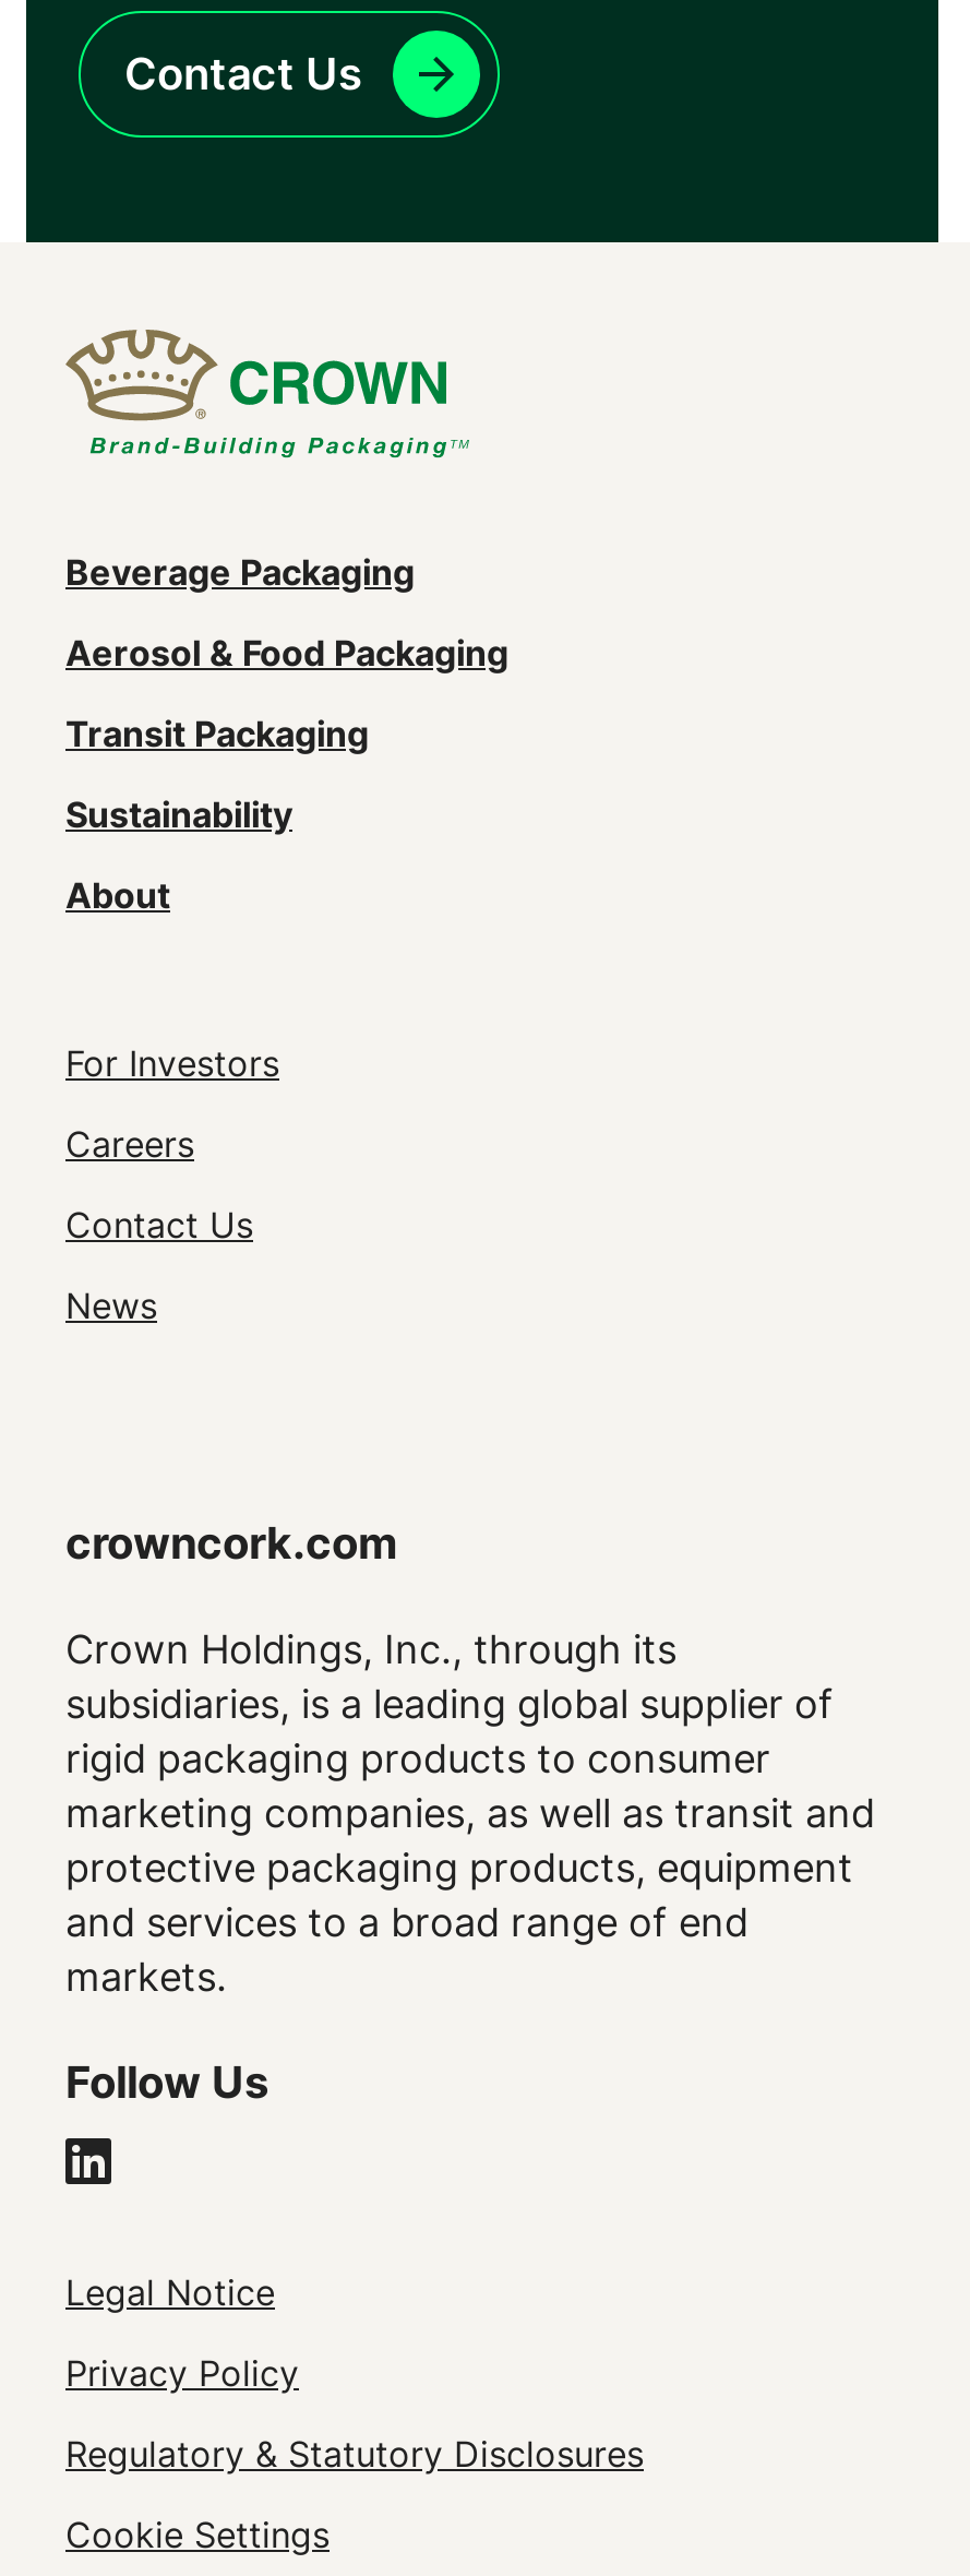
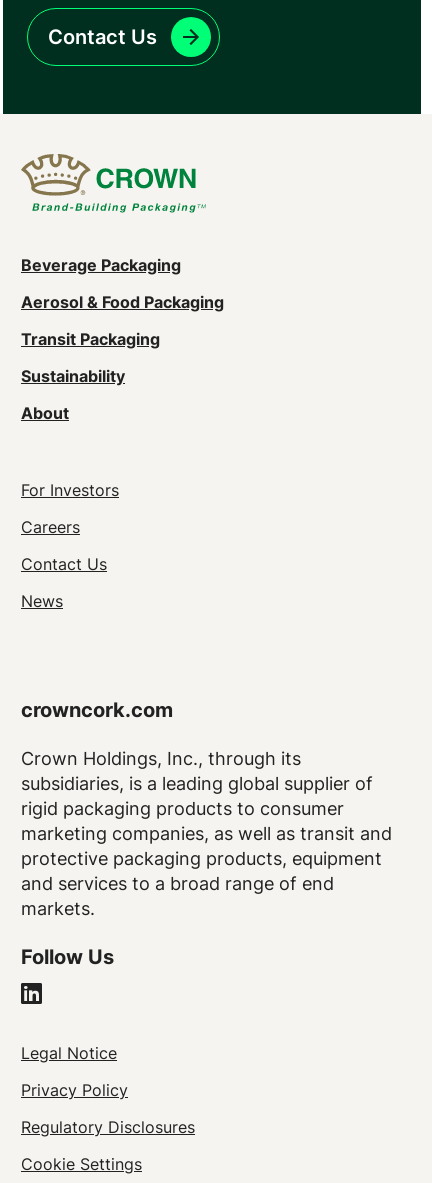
[65,2432,644,2476] Regulatory & Statutory Disclosures -> [21,1117,195,1137] Regulatory Disclosures

